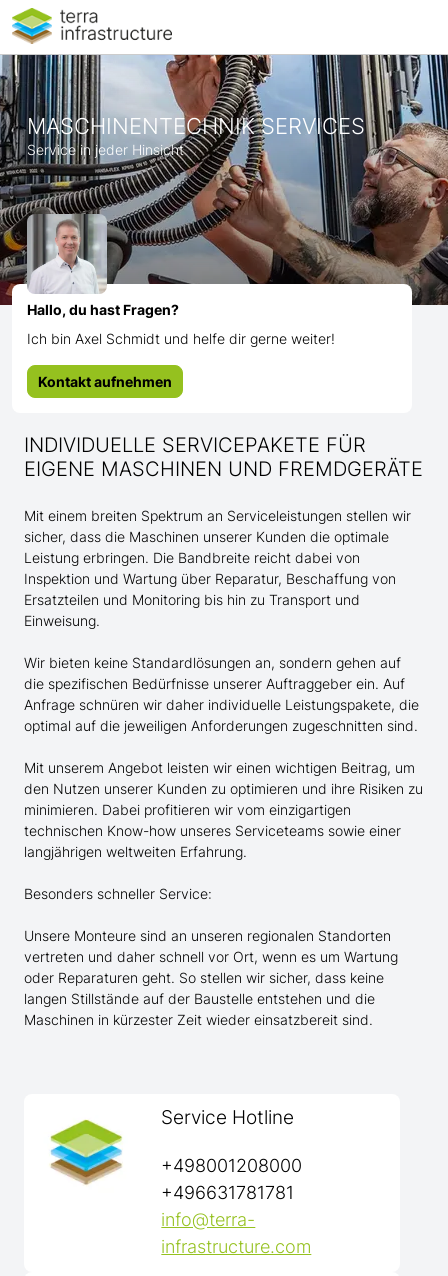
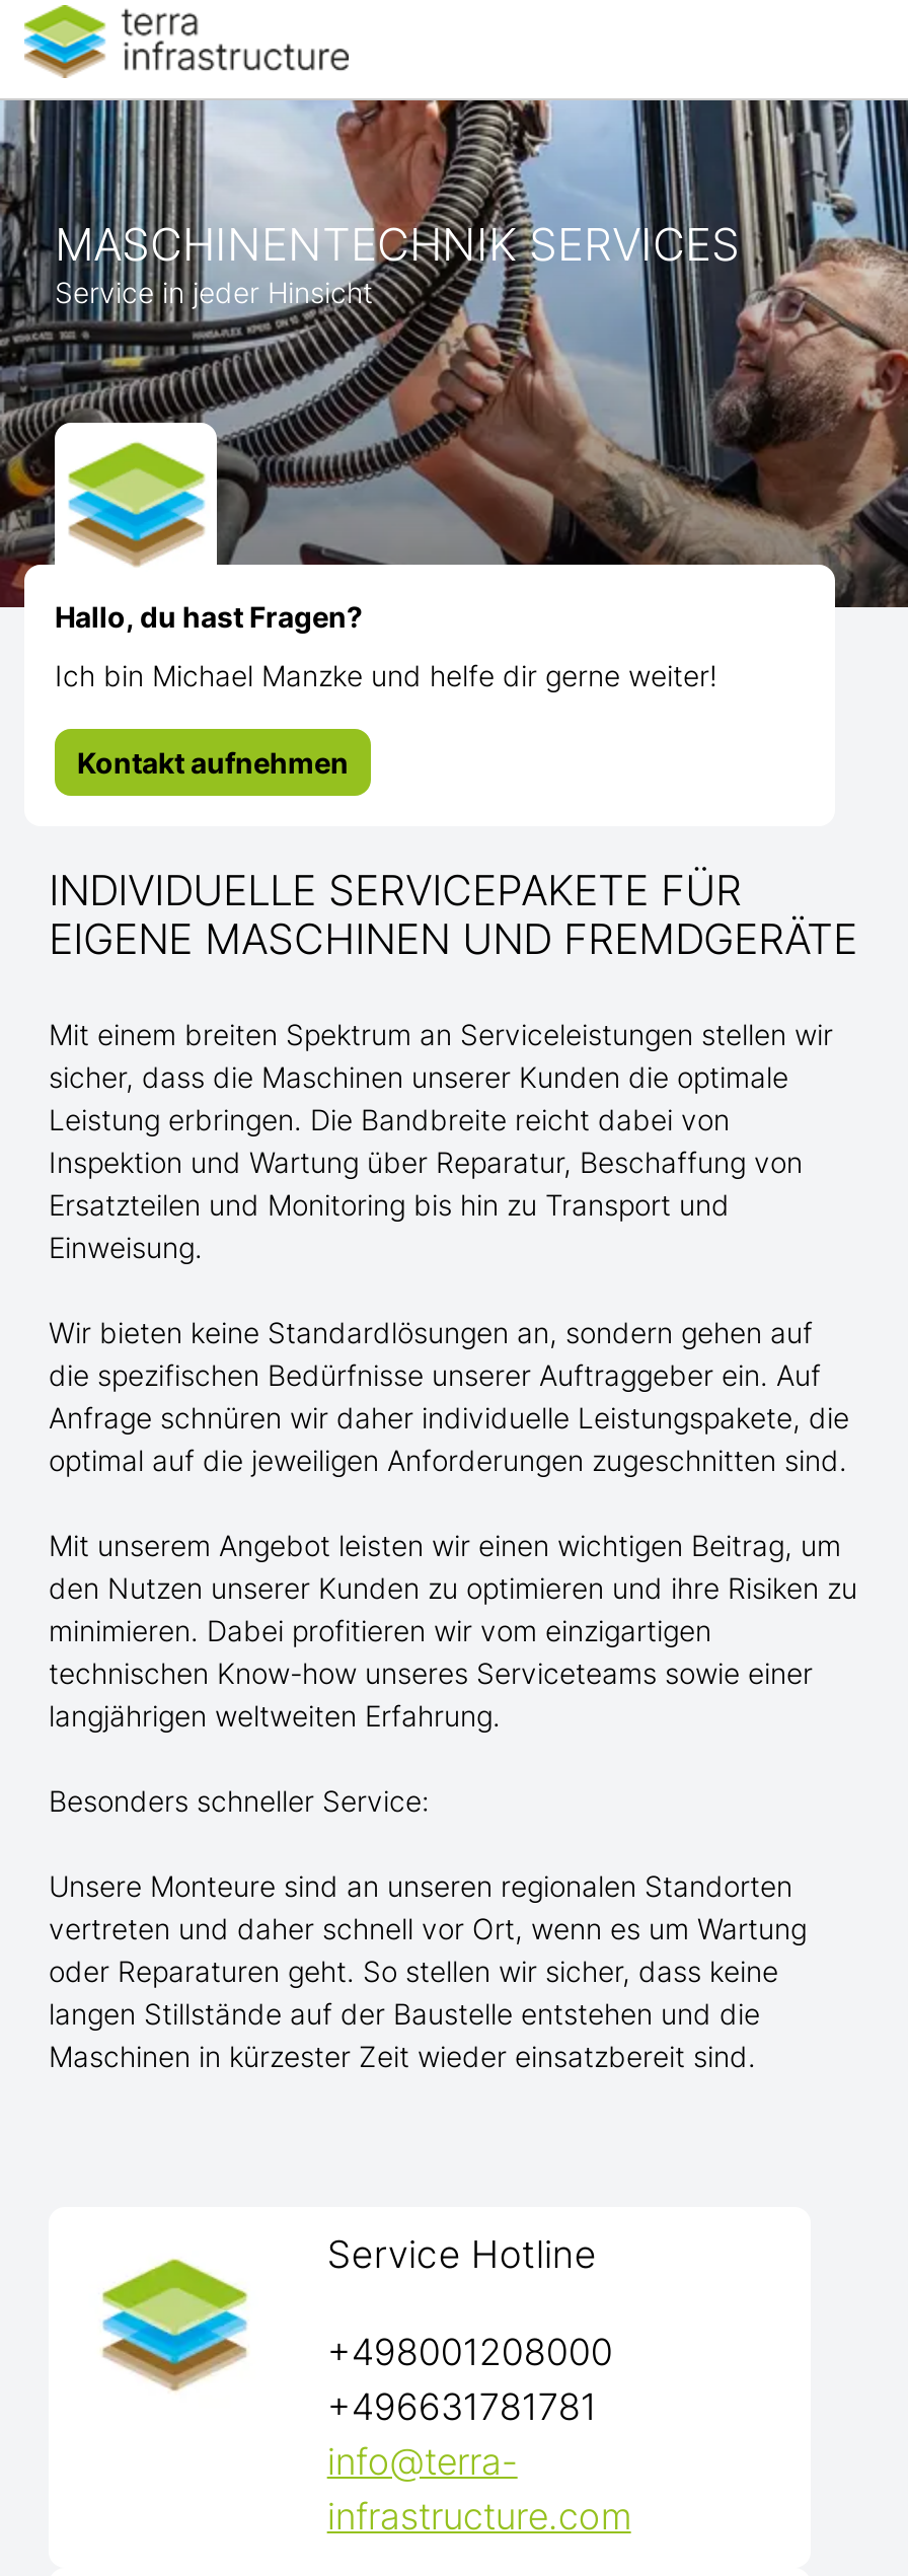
[26,214,335,347] [image] | Ich bin Axel Schmidt und helfe dir gerne weiter! -> [53,421,717,692] [image] | Ich bin Michael Manzke und helfe dir gerne weiter!

